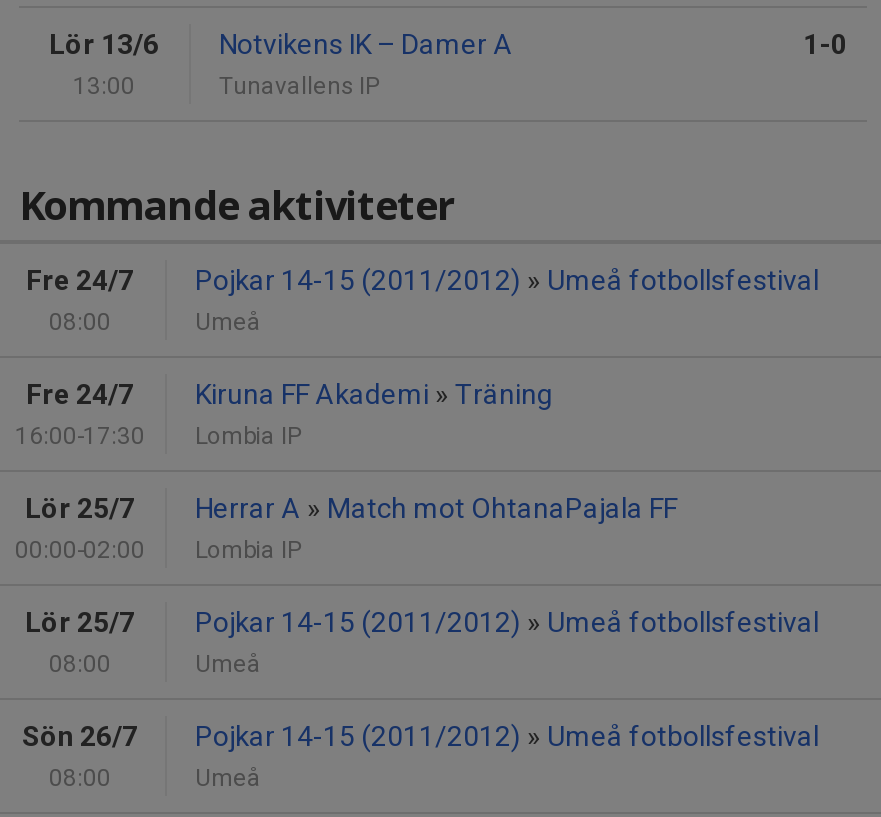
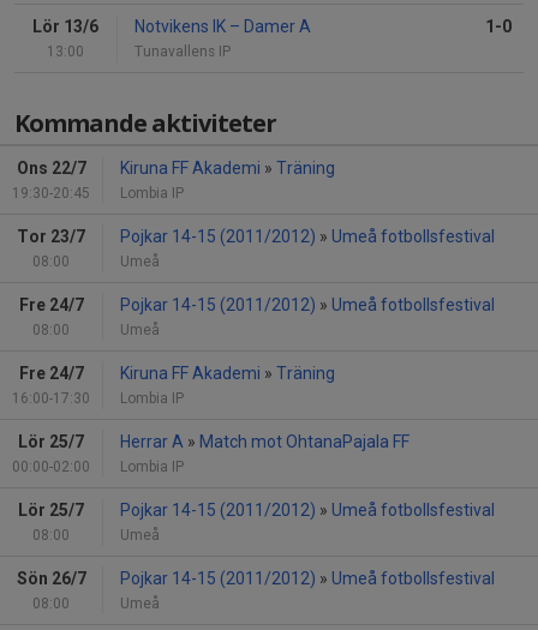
none -> [12,159,90,202] Ons 22/7 | 19:30-20:45
none -> [17,159,335,270] Kiruna FF Akademi» Träning | Lombia IP | Tor 23/7 | 08:00
none -> [120,227,495,270] Pojkar 14-15 (2011/2012)» Umeå fotbollsfestival | Umeå

